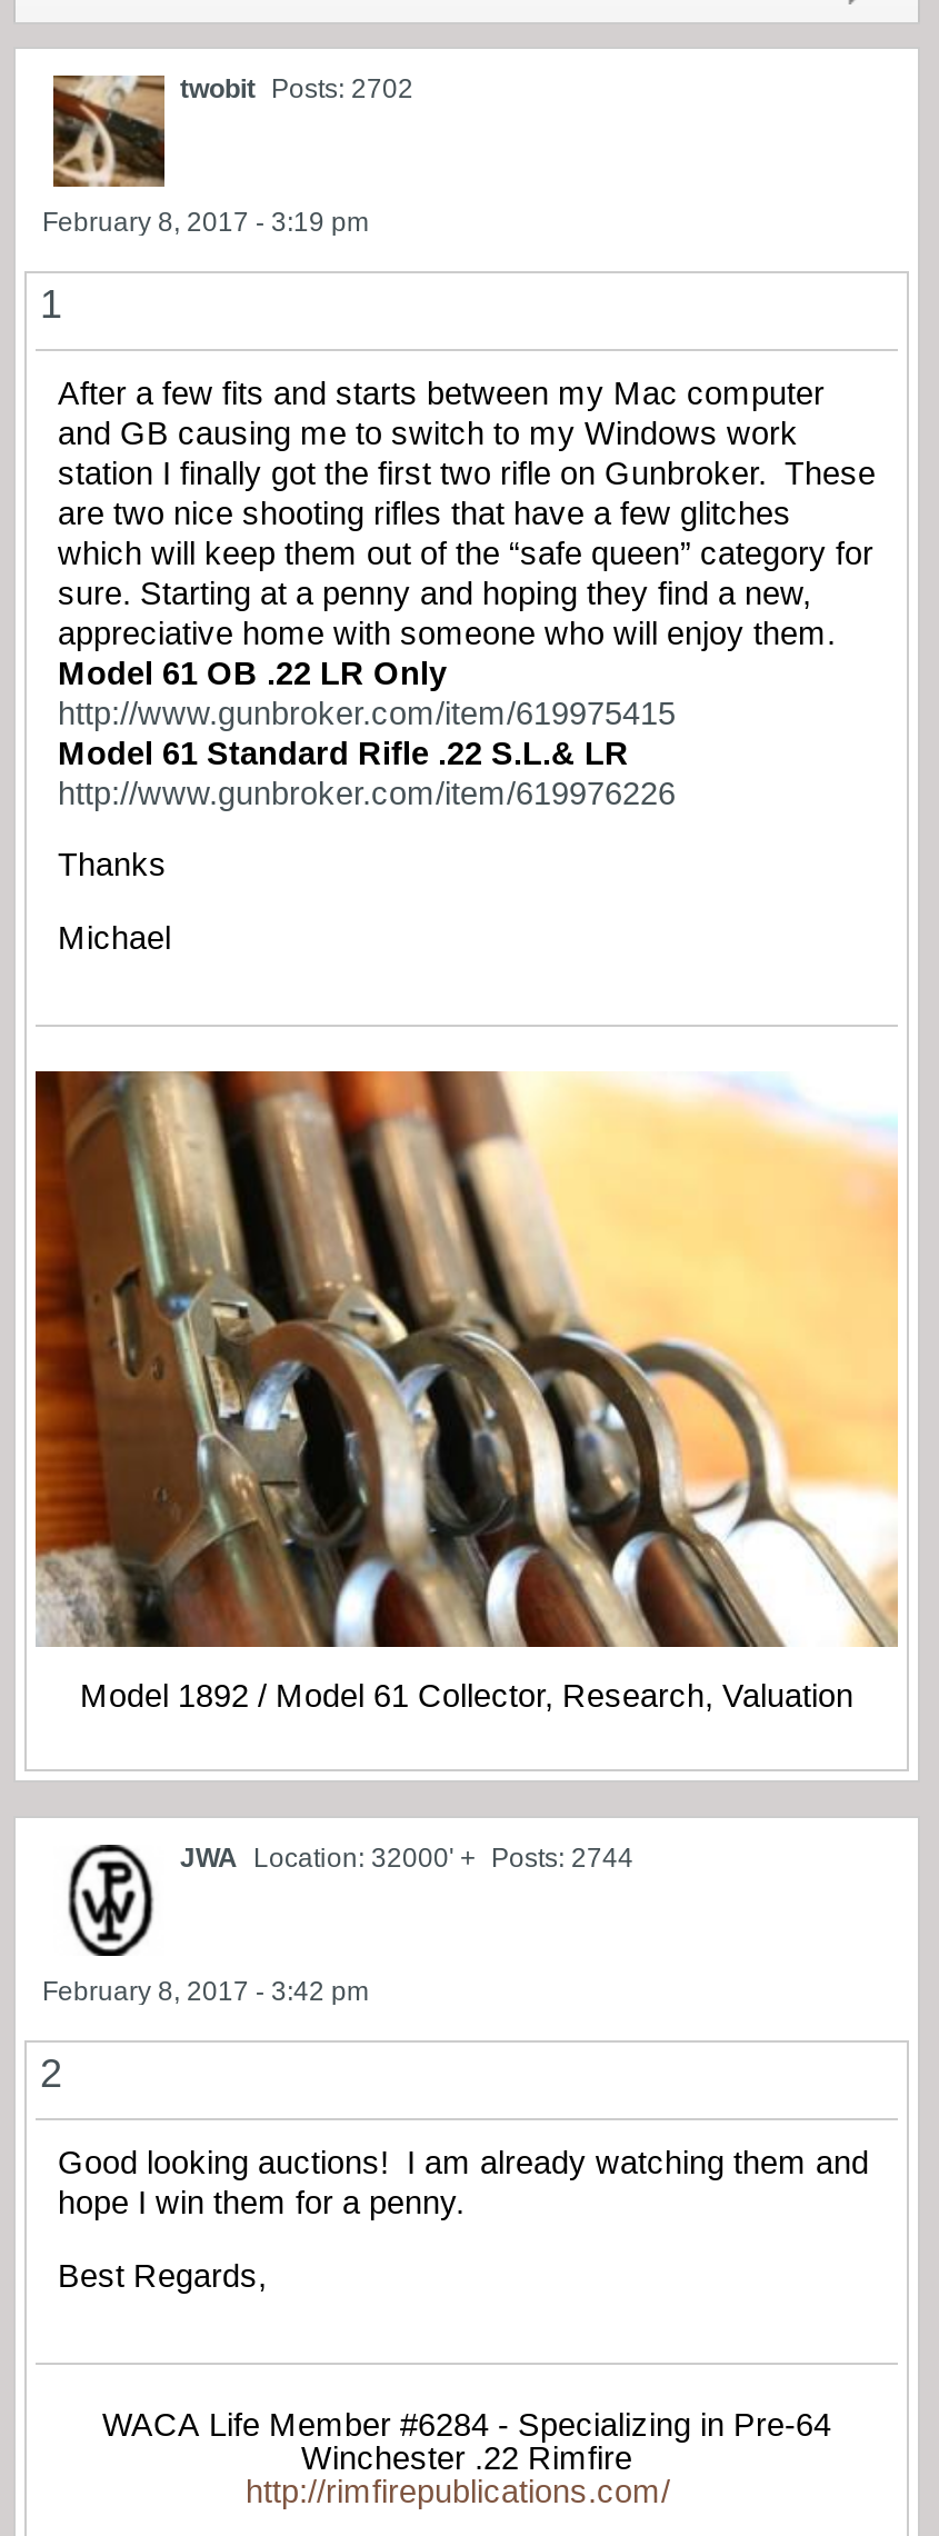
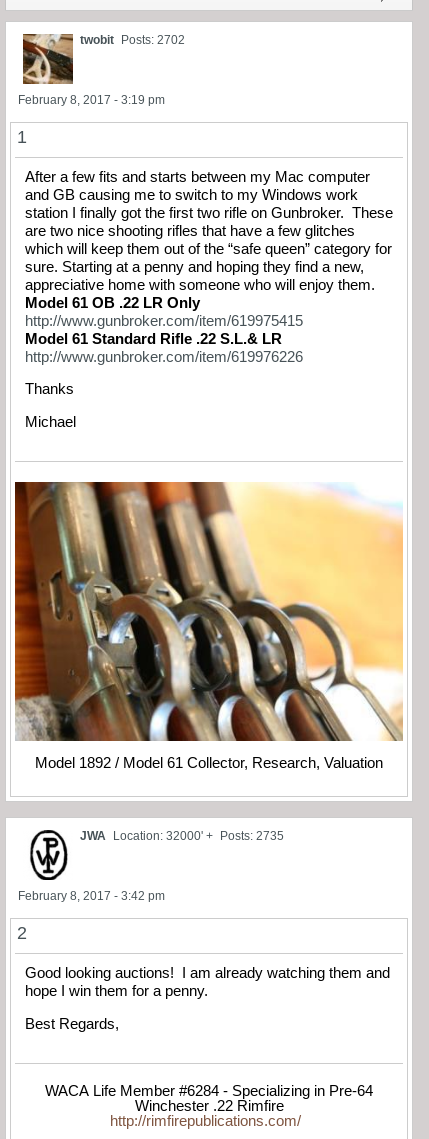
[180,1843,633,1874] JWA Location: 32000' + Posts: 2744 -> [80,829,284,843] JWA Location: 32000' + Posts: 2735

